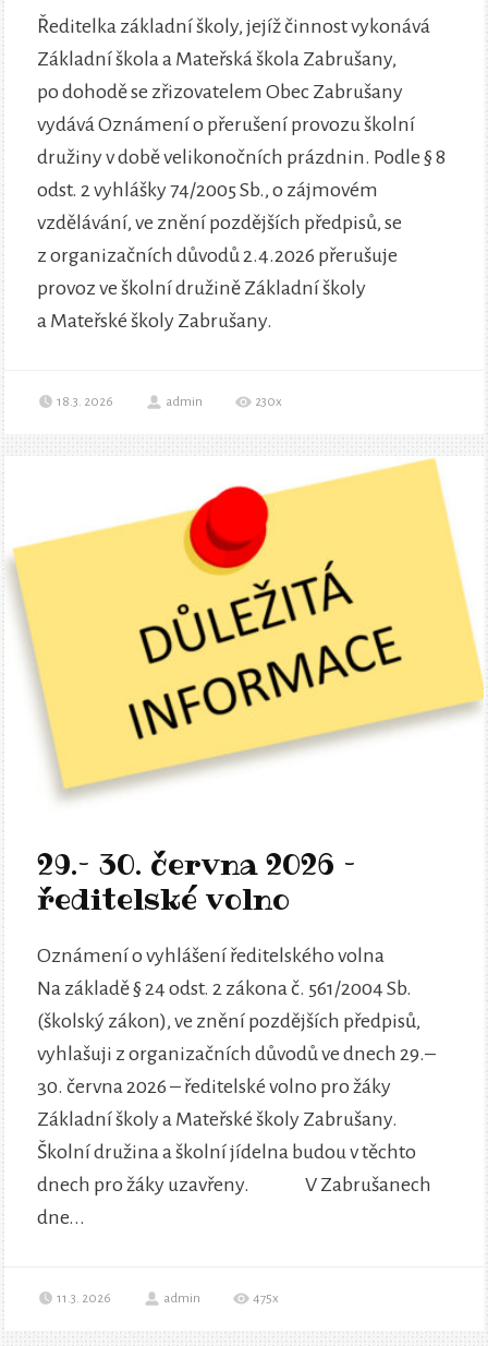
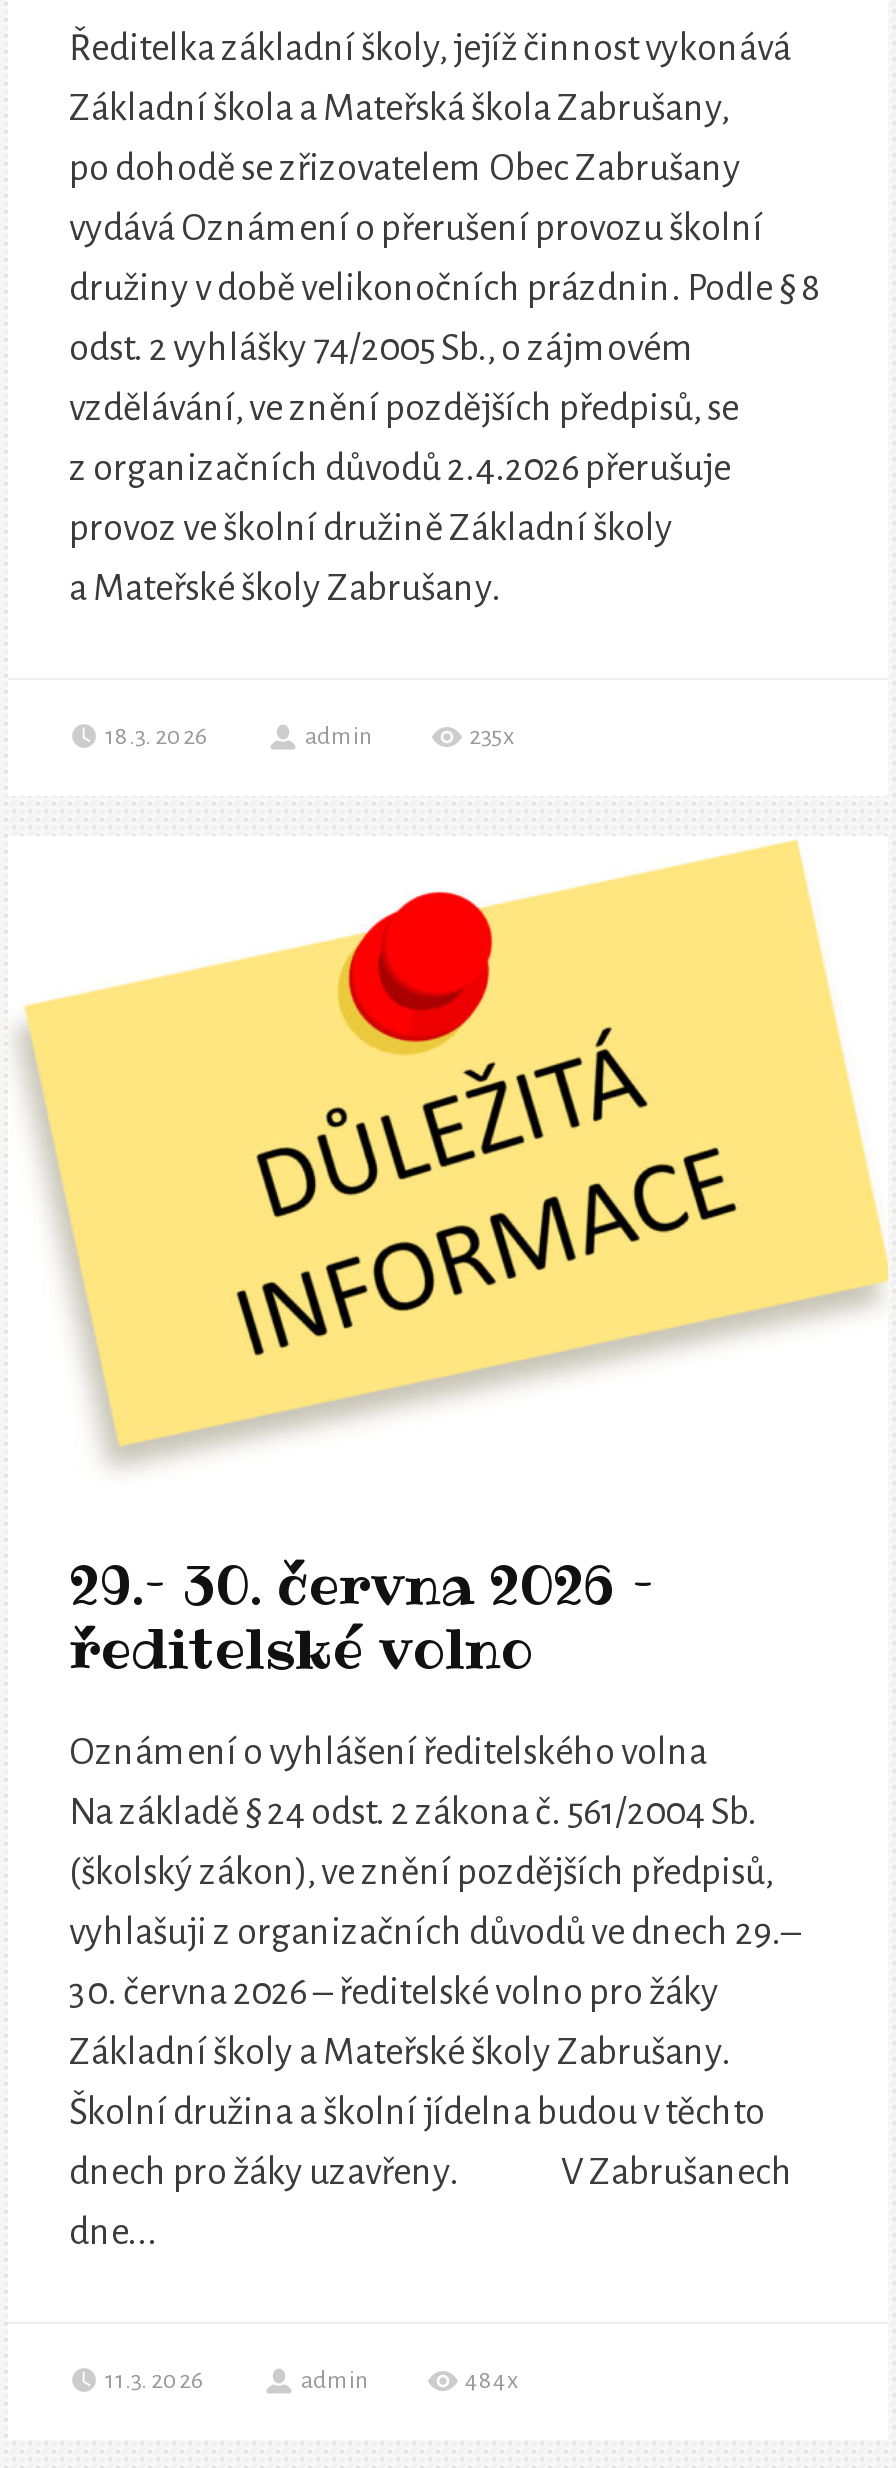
[255,395,283,409] 230x -> [469,724,515,750] 235x
[253,1292,279,1306] 475x -> [465,2369,519,2395] 484x

